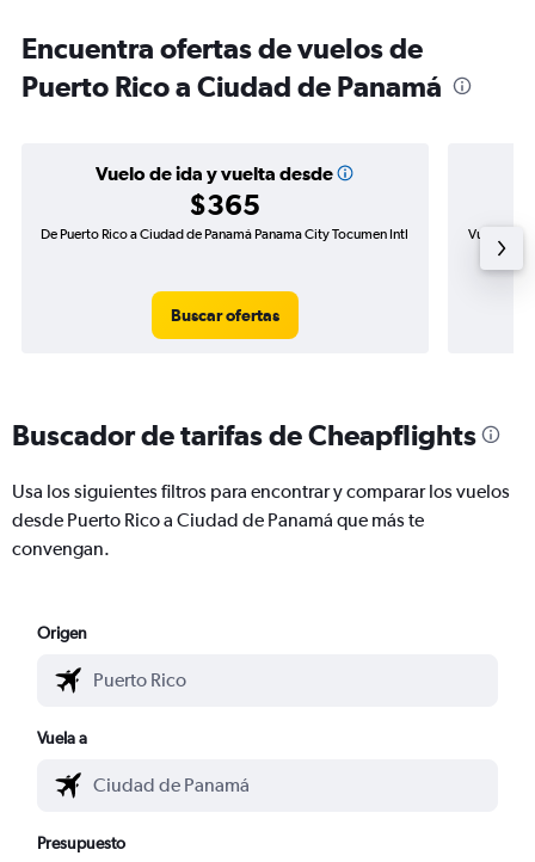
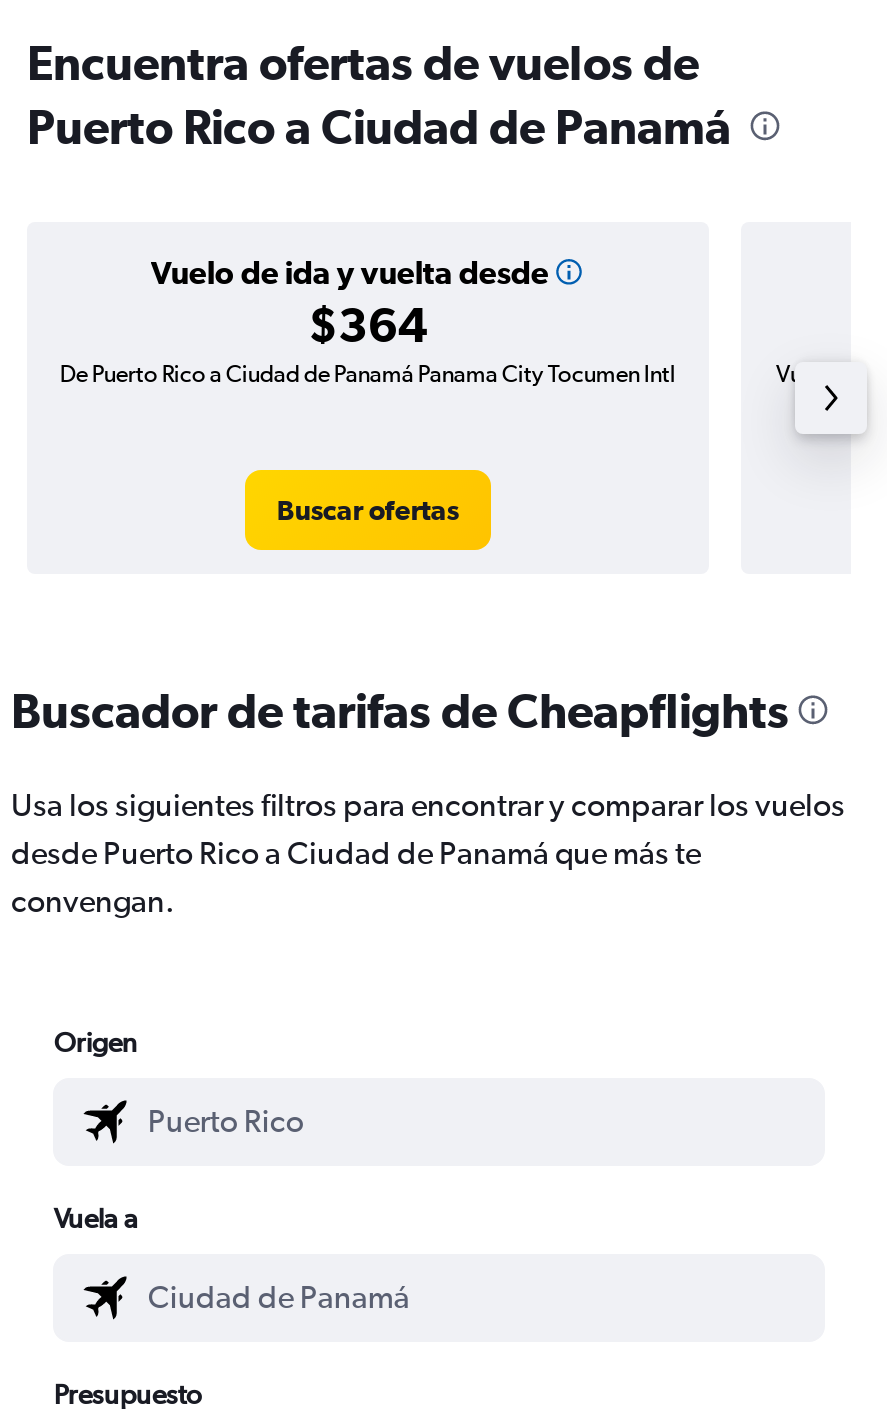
[189,187,261,221] $365 -> [308,296,428,352] $364

